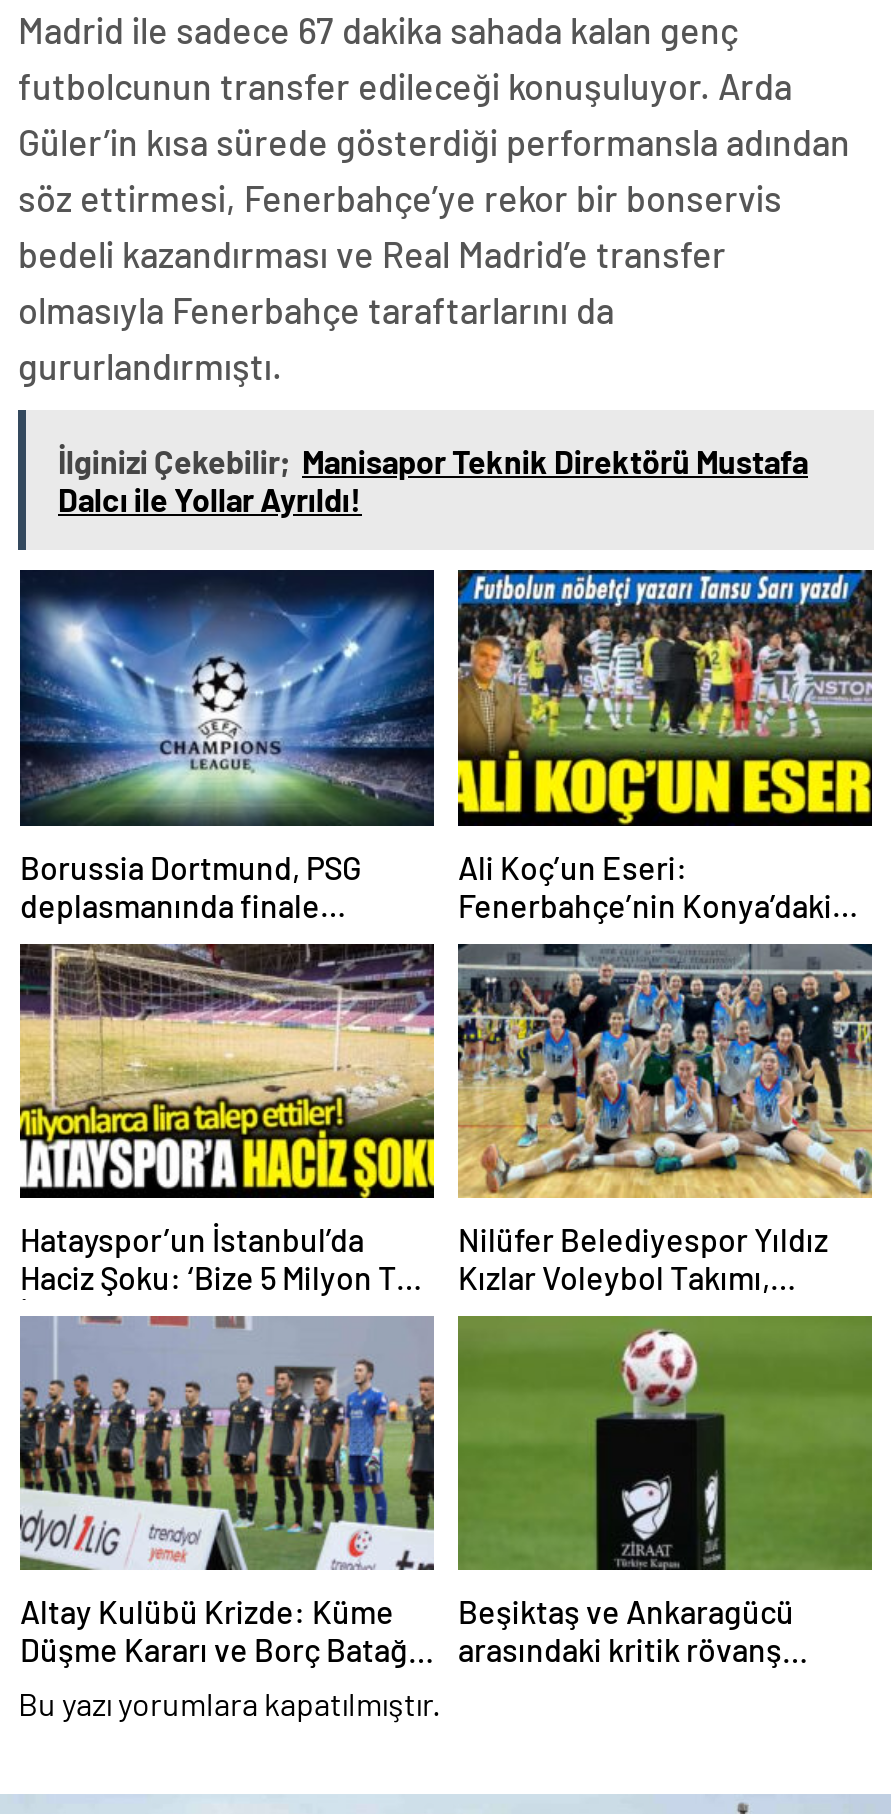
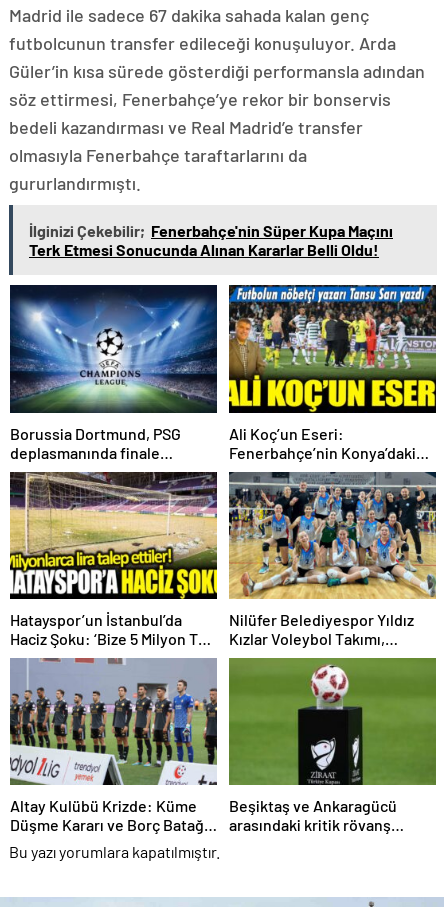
[58,443,808,519] İlginizi Çekebilir; Manisapor Teknik Direktörü Mustafa | Dalcı ile Yollar Ayrıldı! -> [29,221,393,259] İlginizi Çekebilir; Fenerbahçe'nin Süper Kupa Maçını | Terk Etmesi Sonucunda Alınan Kararlar Belli Oldu!

